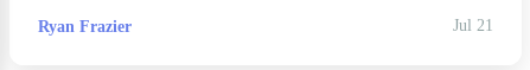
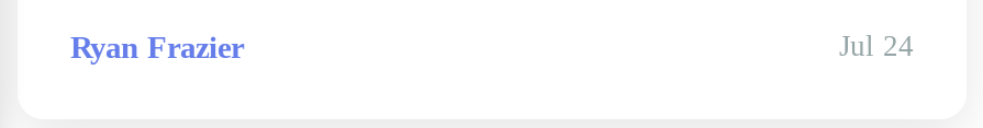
[453,17,493,35] Jul 21 -> [839,31,914,63] Jul 24

